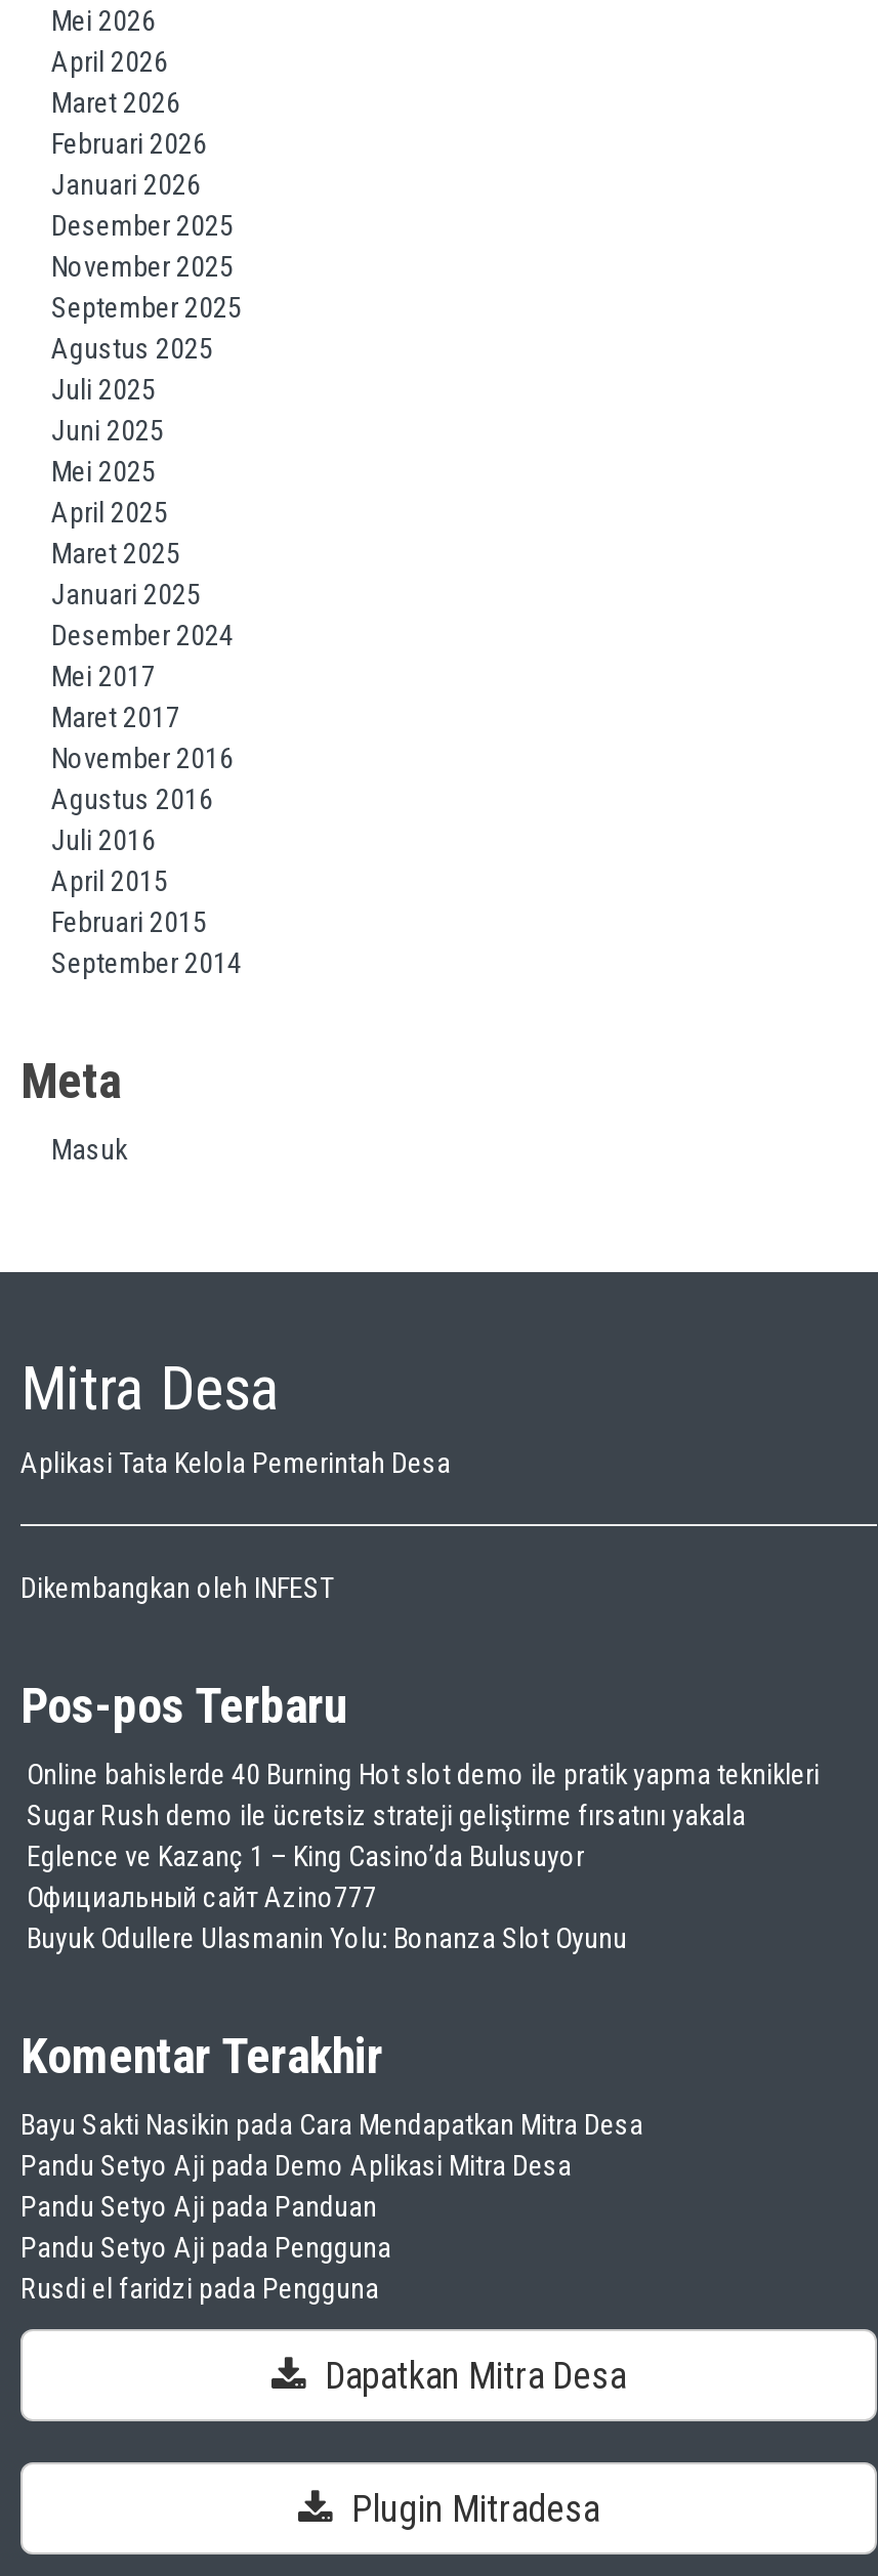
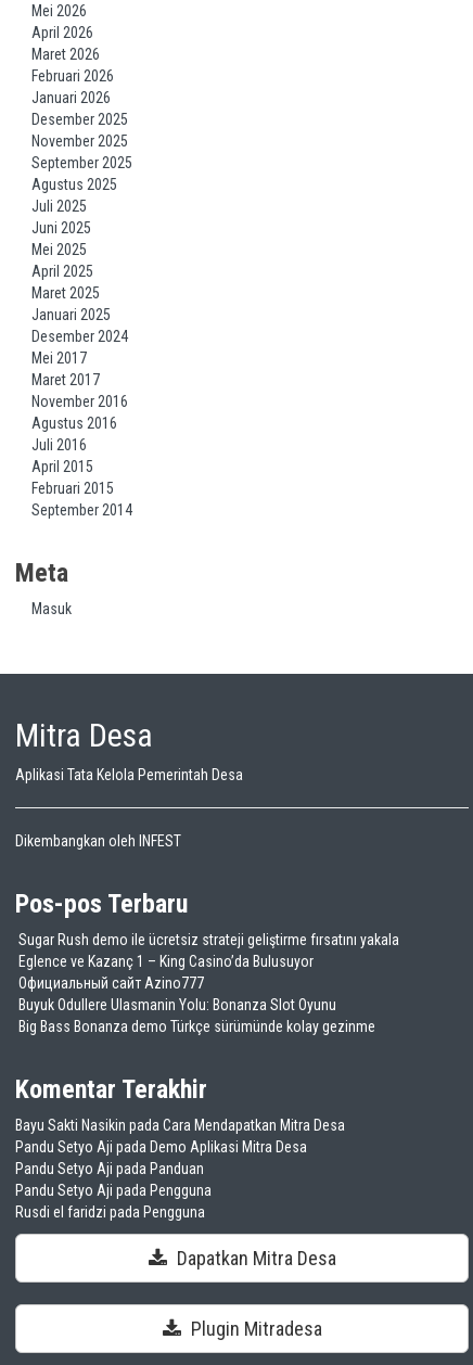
[27,1758,820,1790] Online bahislerde 40 Burning Hot slot demo ile pratik yapma teknikleri -> none
moved [27,1799,746,1954] -> [18,931,399,1013]: Sugar Rush demo ile ücretsiz strateji geliştirme fırsatını yakala | Eglence ve Kazanç 1 – King Casino’da Bulusuyor | Официальный сайт Azino777 | Buyuk Odullere Ulasmanin Yolu: Bonanza Slot Oyunu
none -> [18,1018,375,1035] Big Bass Bonanza demo Türkçe sürümünde kolay gezinme

